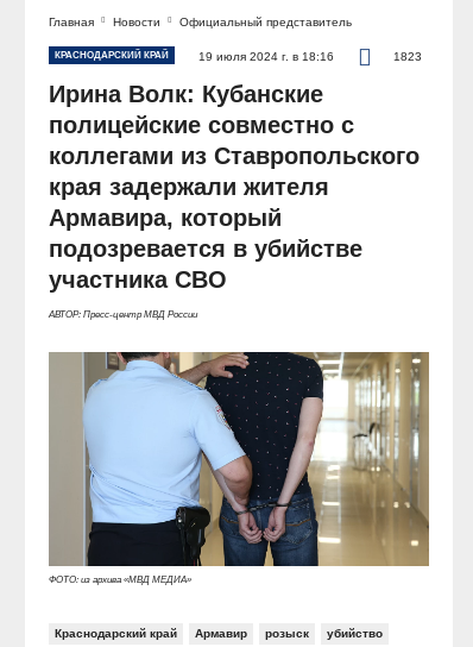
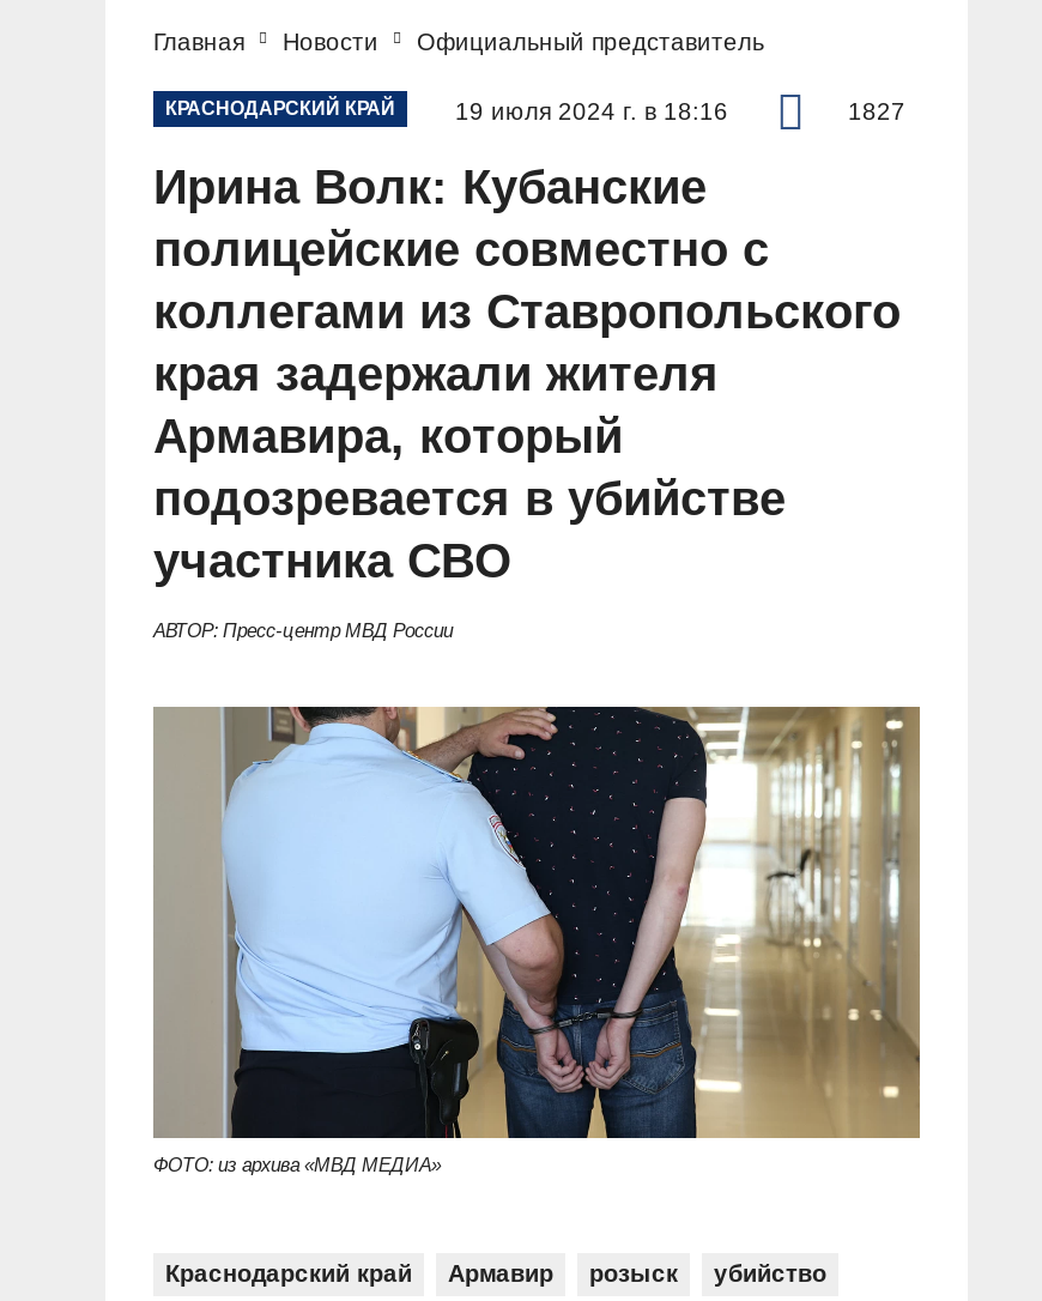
[393,50,422,63] 1823 -> [848,98,905,125] 1827

